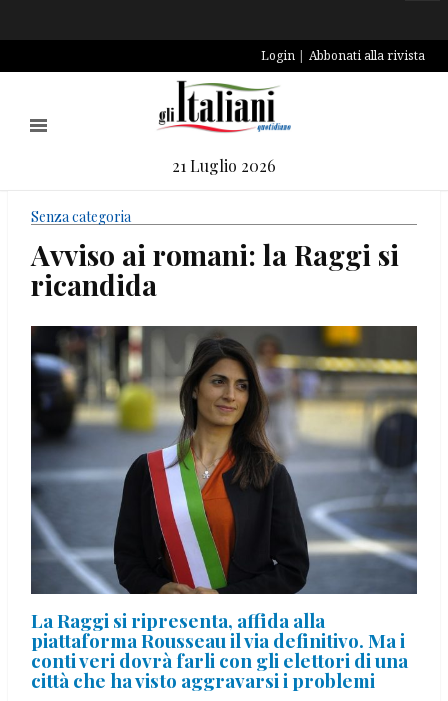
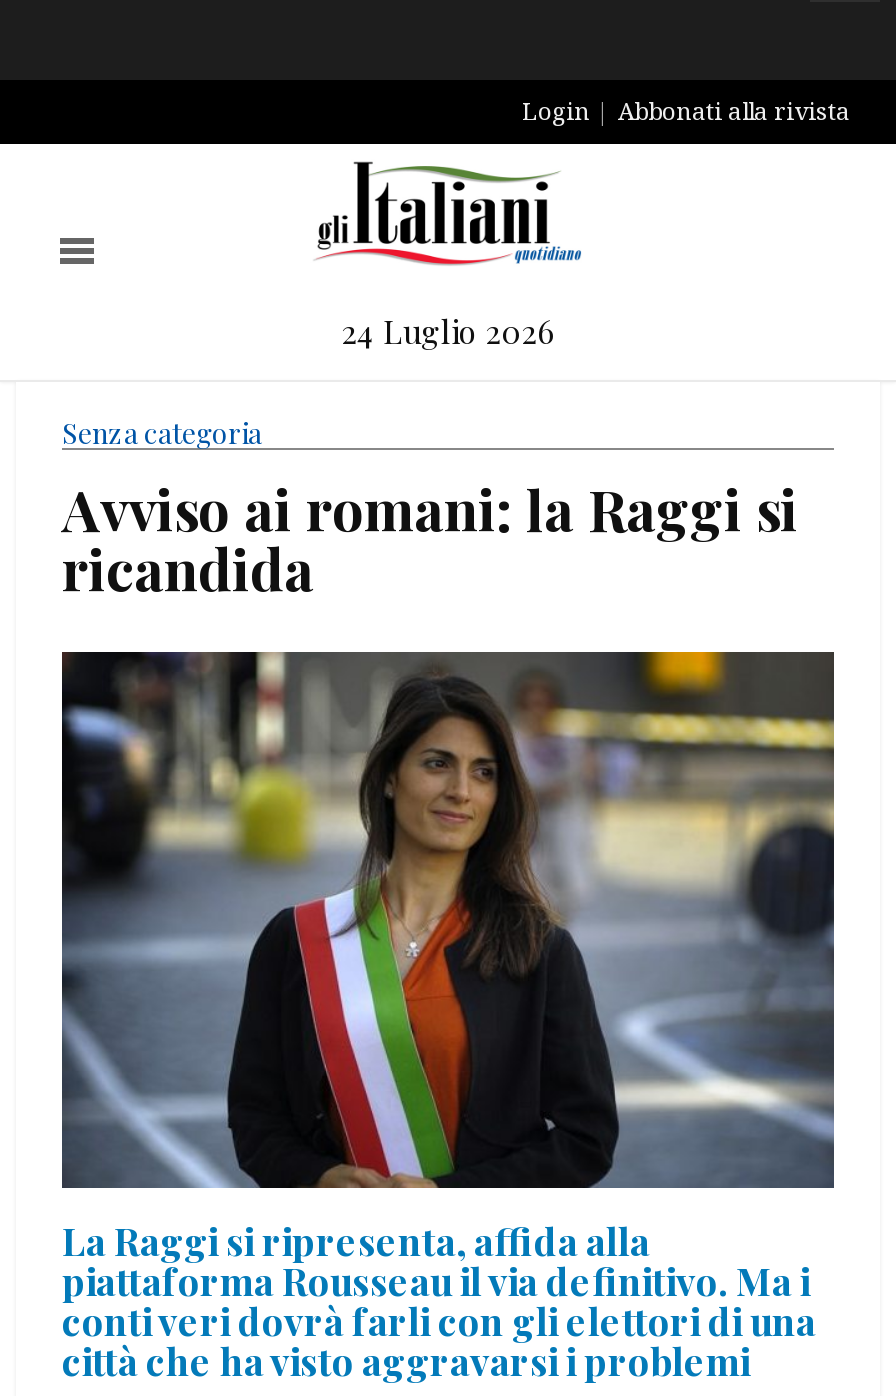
[172,155,276,176] 21 Luglio 2026 -> [341,310,555,352] 24 Luglio 2026

